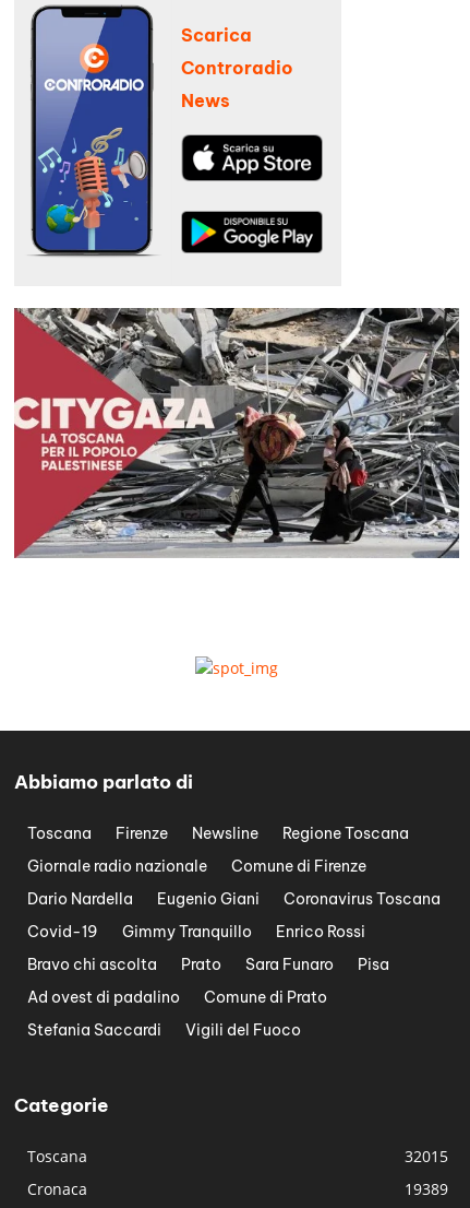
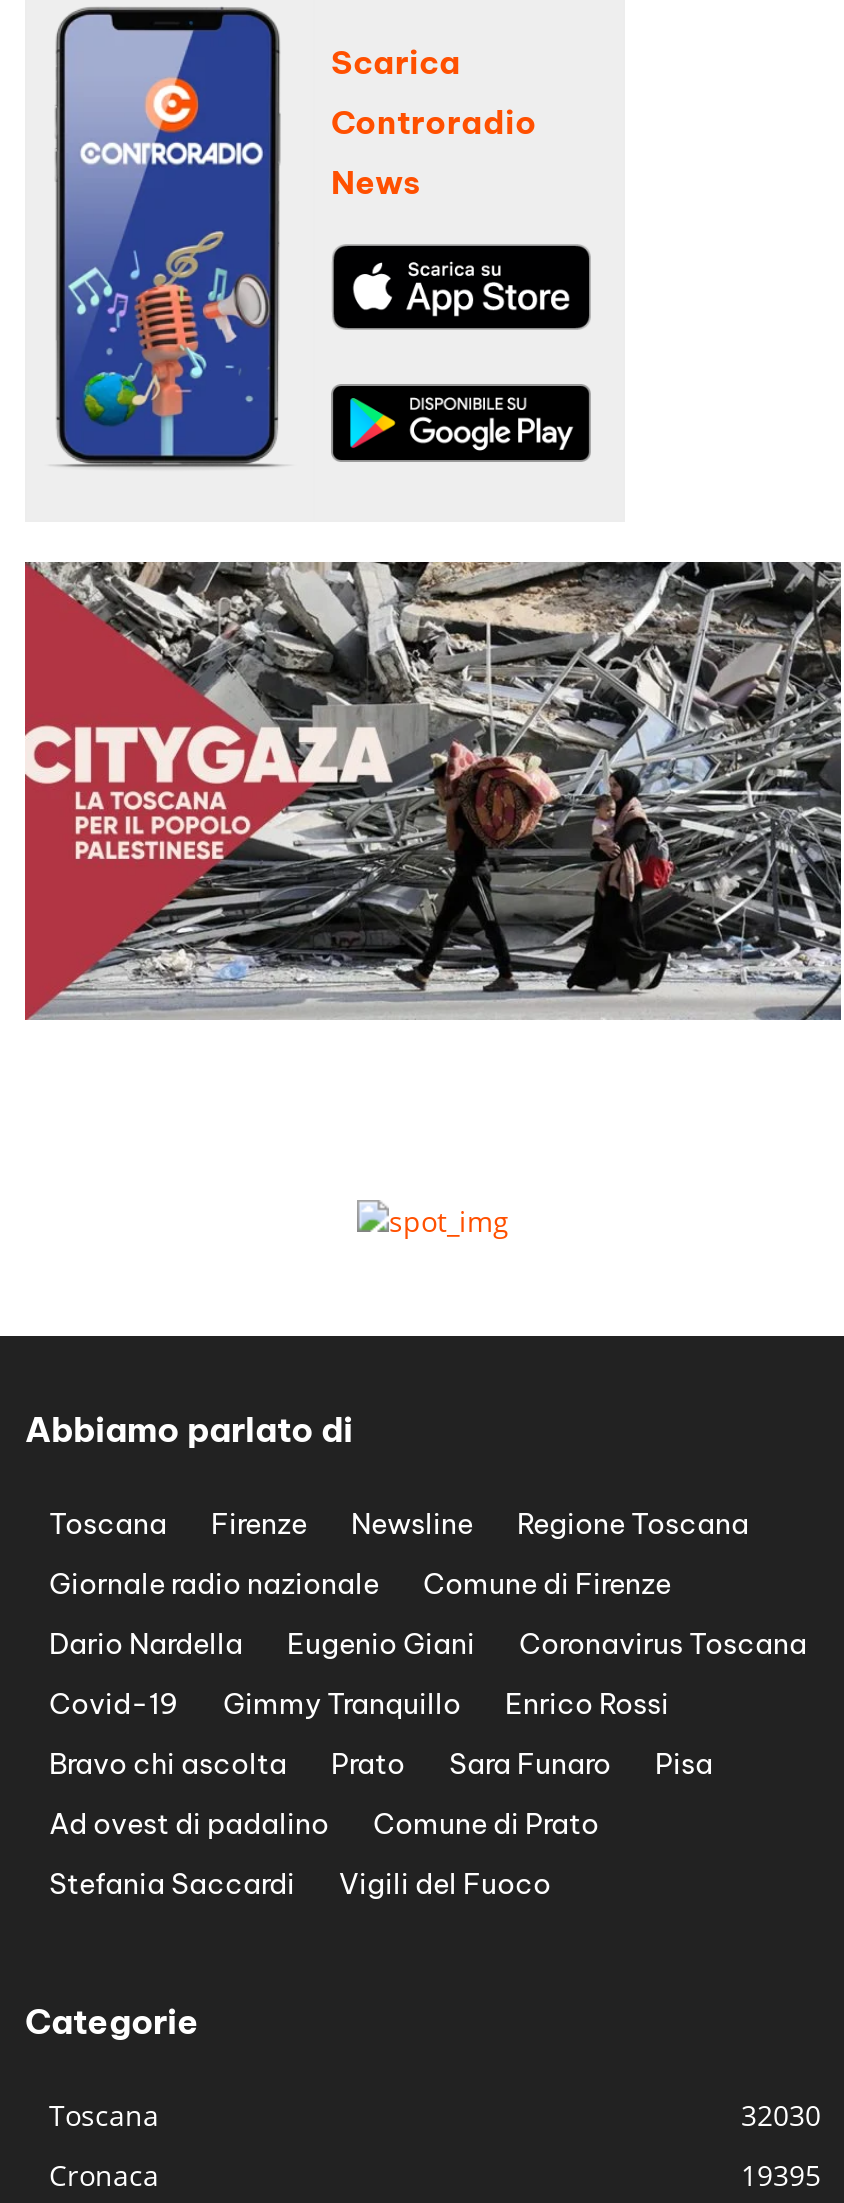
[405,1146,448,1166] 32015 -> [741,2096,821,2134] 32030
[405,1179,448,1199] 19389 -> [741,2156,821,2194] 19395

